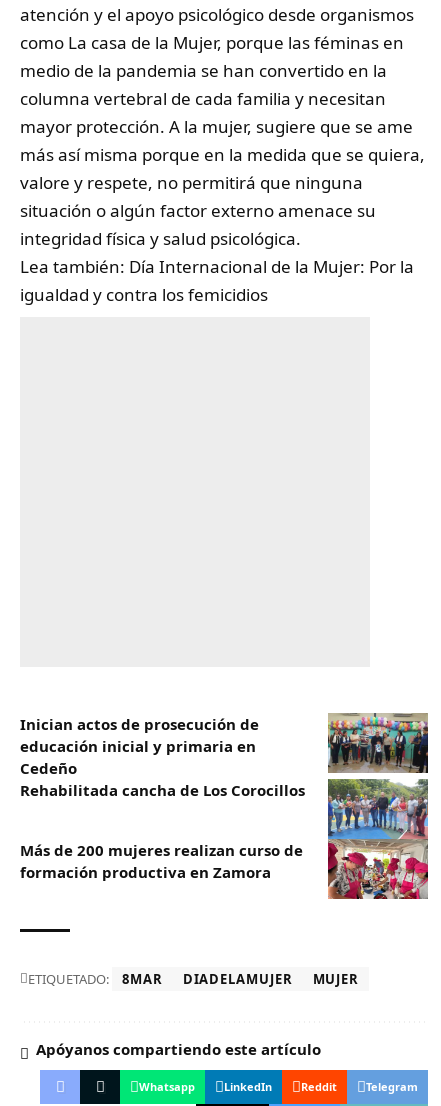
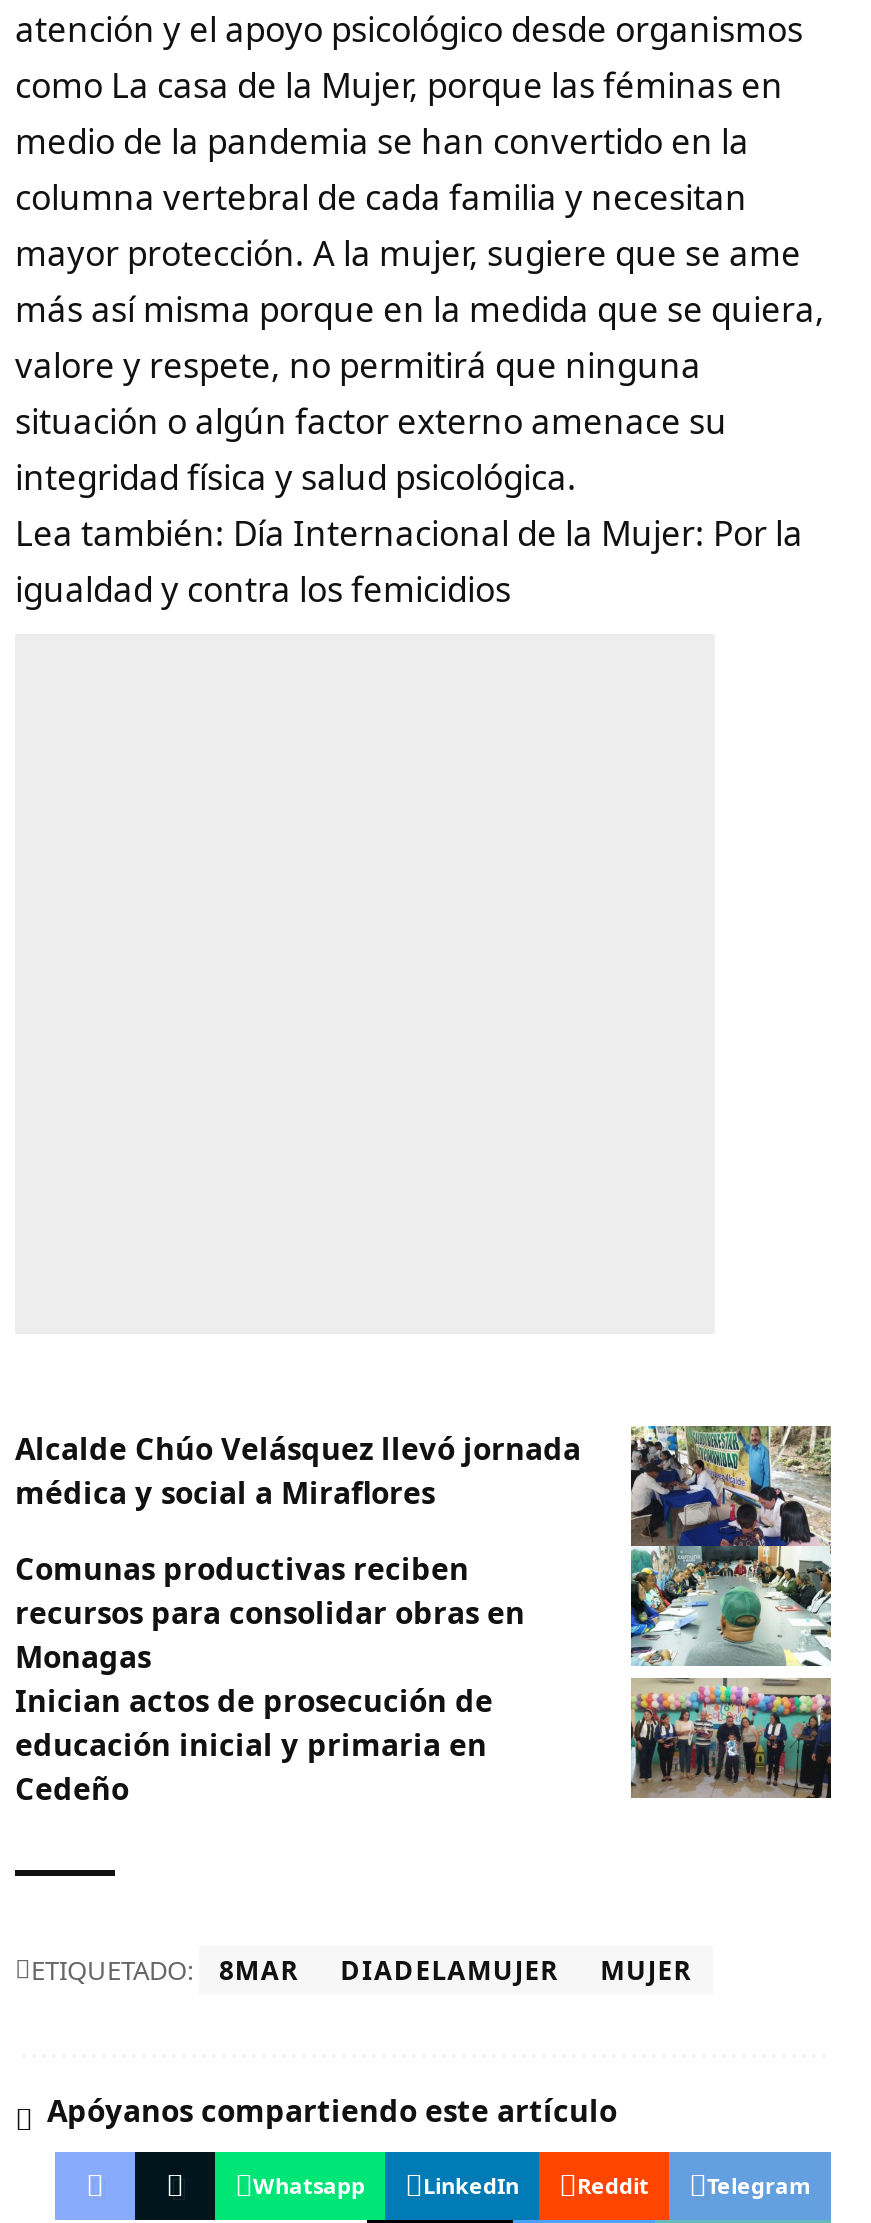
none -> [15,1427,581,1675] Alcalde Chúo Velásquez llevó jornada | médica y social a Miraflores | Comunas productivas reciben | recursos para consolidar obras en | Monagas
moved [20,714,259,778] -> [15,1679,493,1807]: Inician actos de prosecución de | educación inicial y primaria en | Cedeño
[20,780,305,882] Rehabilitada cancha de Los Corocillos | Más de 200 mujeres realizan curso de | formación productiva en Zamora -> none
[327,778,429,900] [image] -> [629,1424,833,1668] [image]

